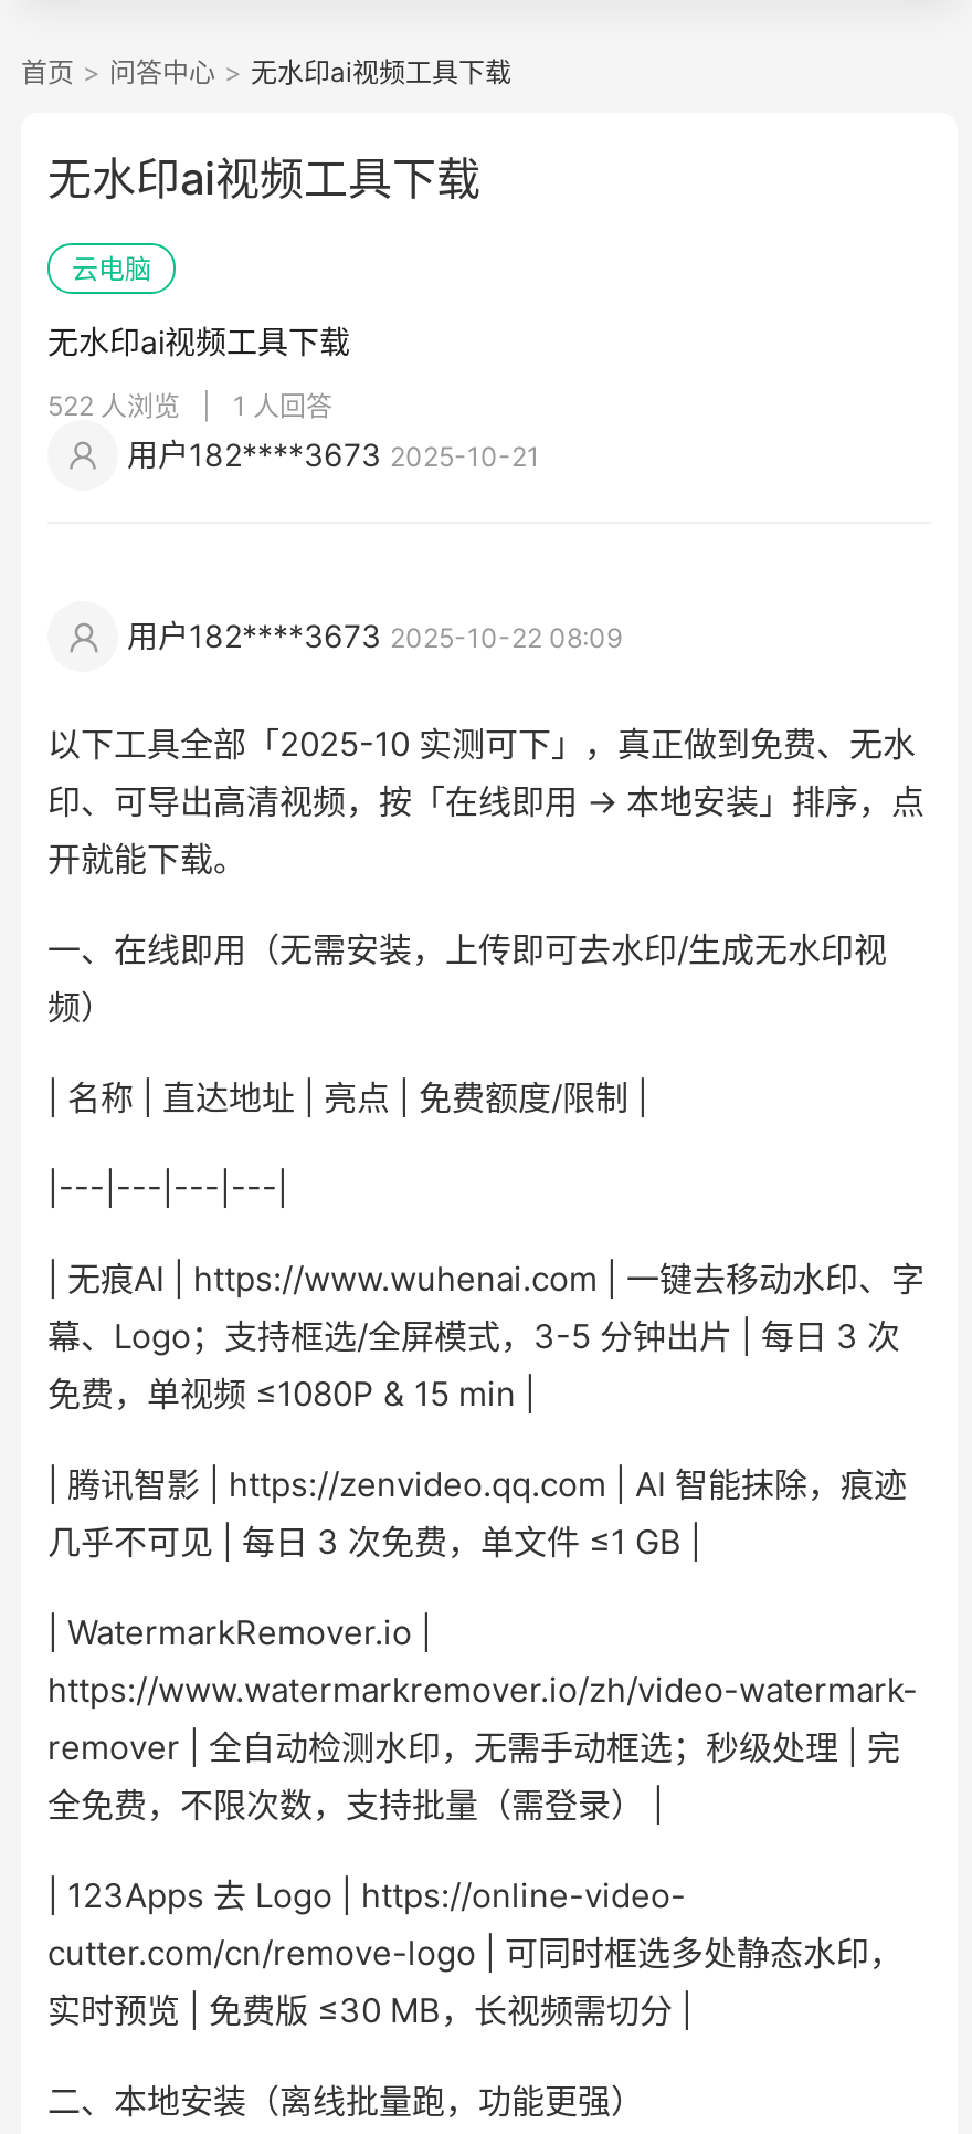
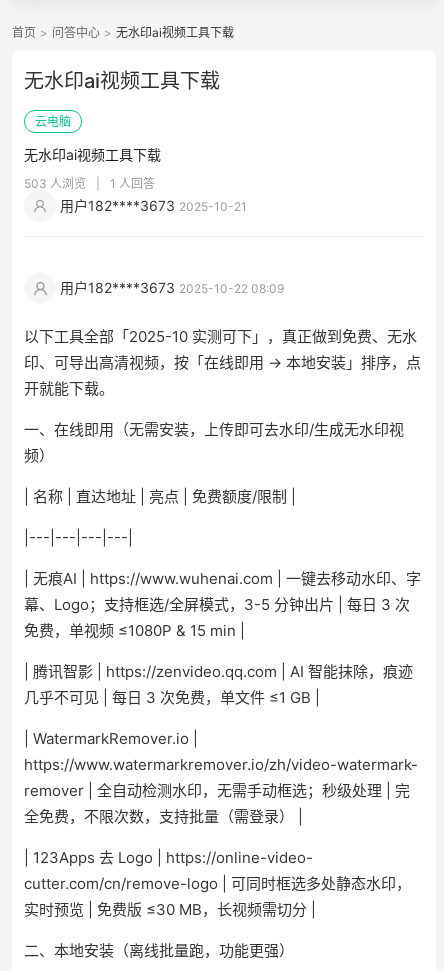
[47,389,180,422] 522 人浏览 -> [24,176,86,191] 503 人浏览

